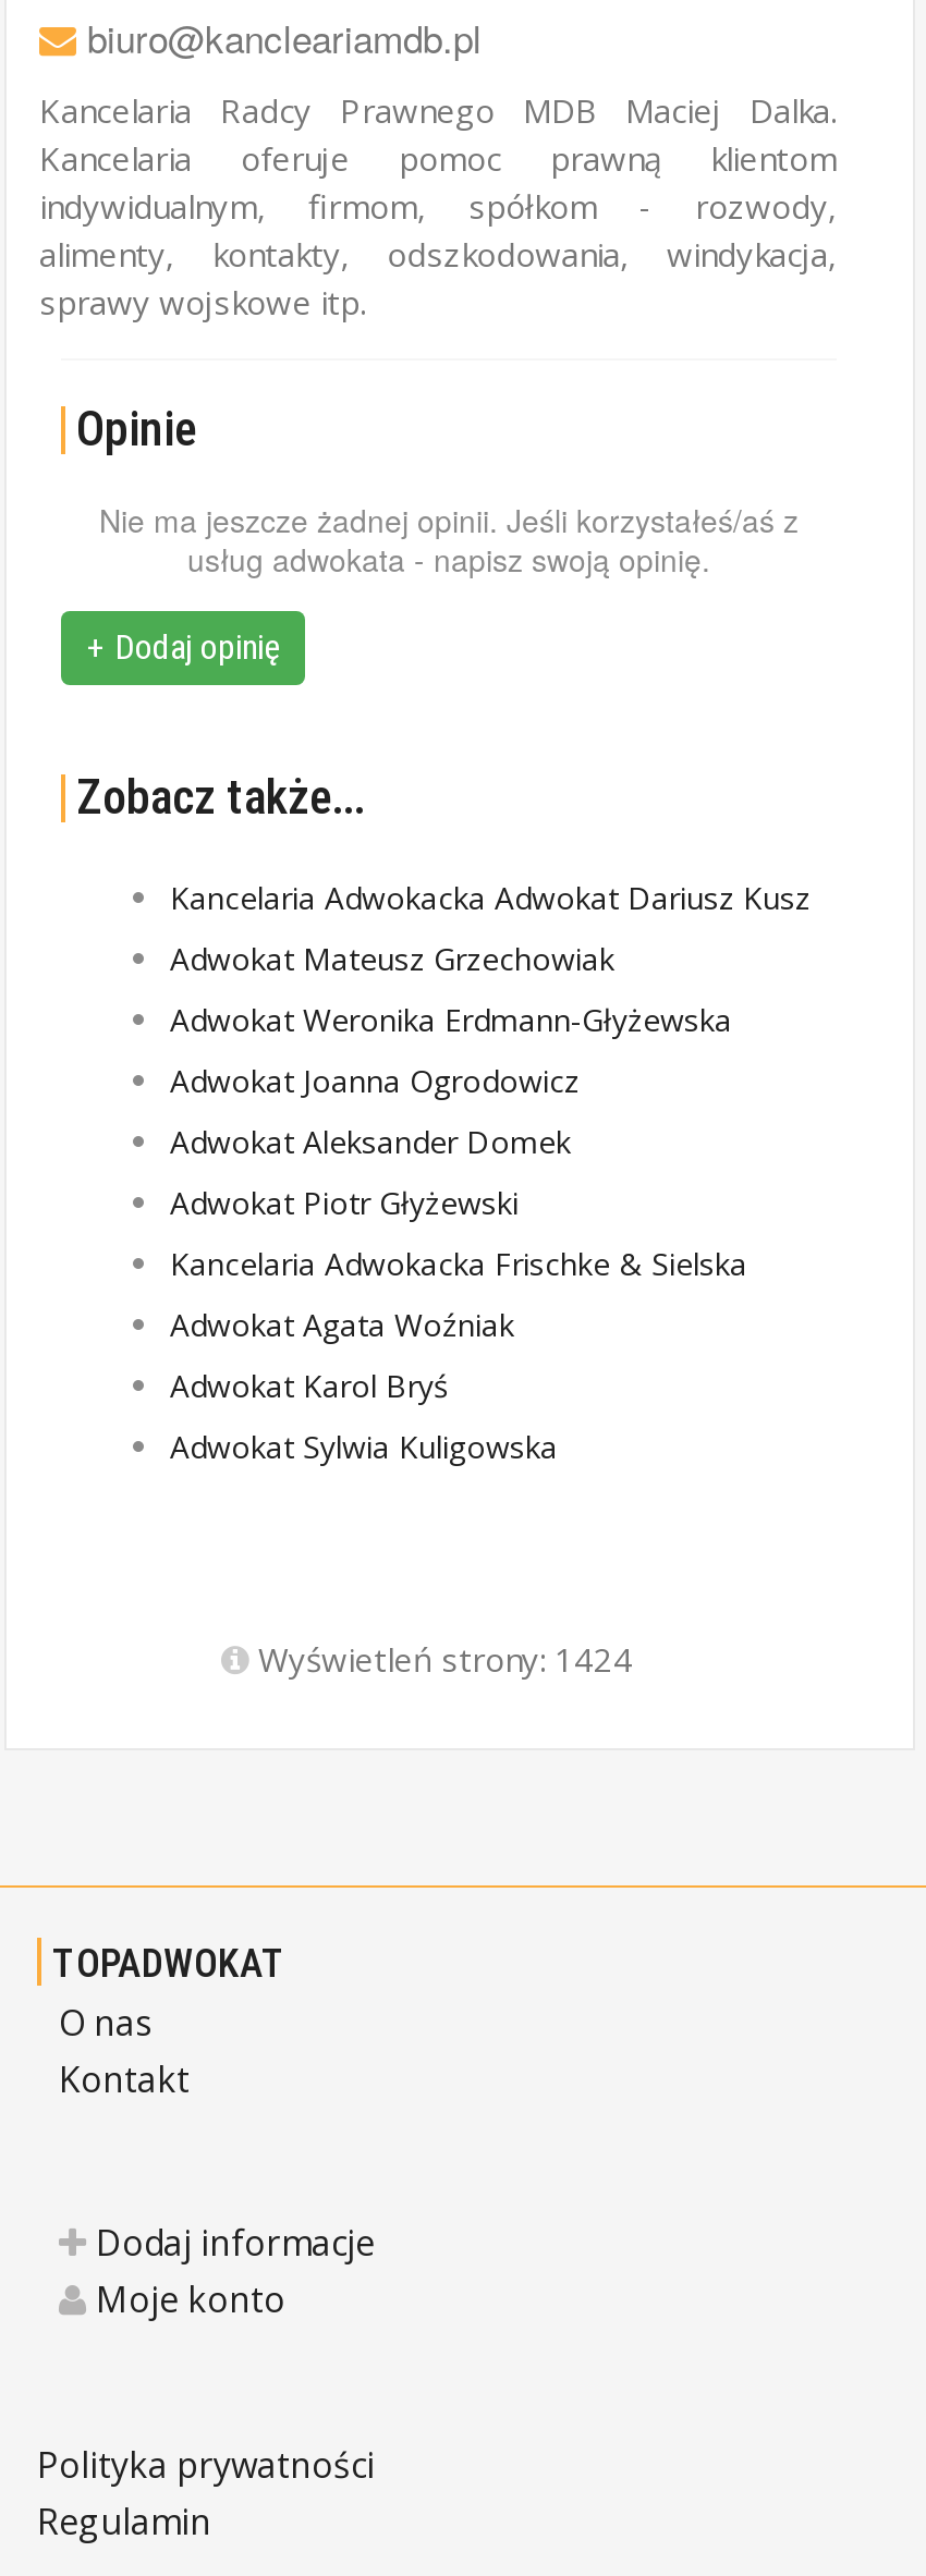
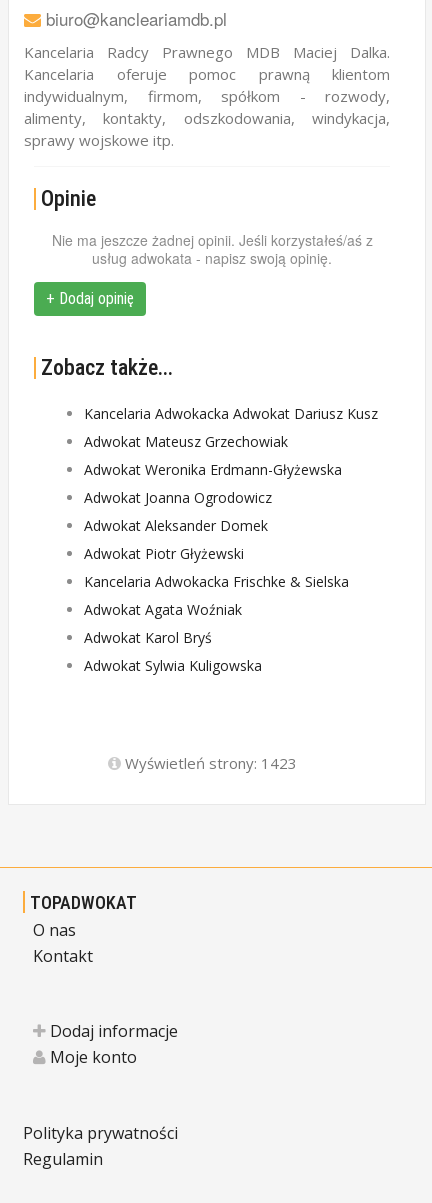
[249,1637,633,1681] Wyświetleń strony: 1424 -> [120,753,296,773] Wyświetleń strony: 1423

